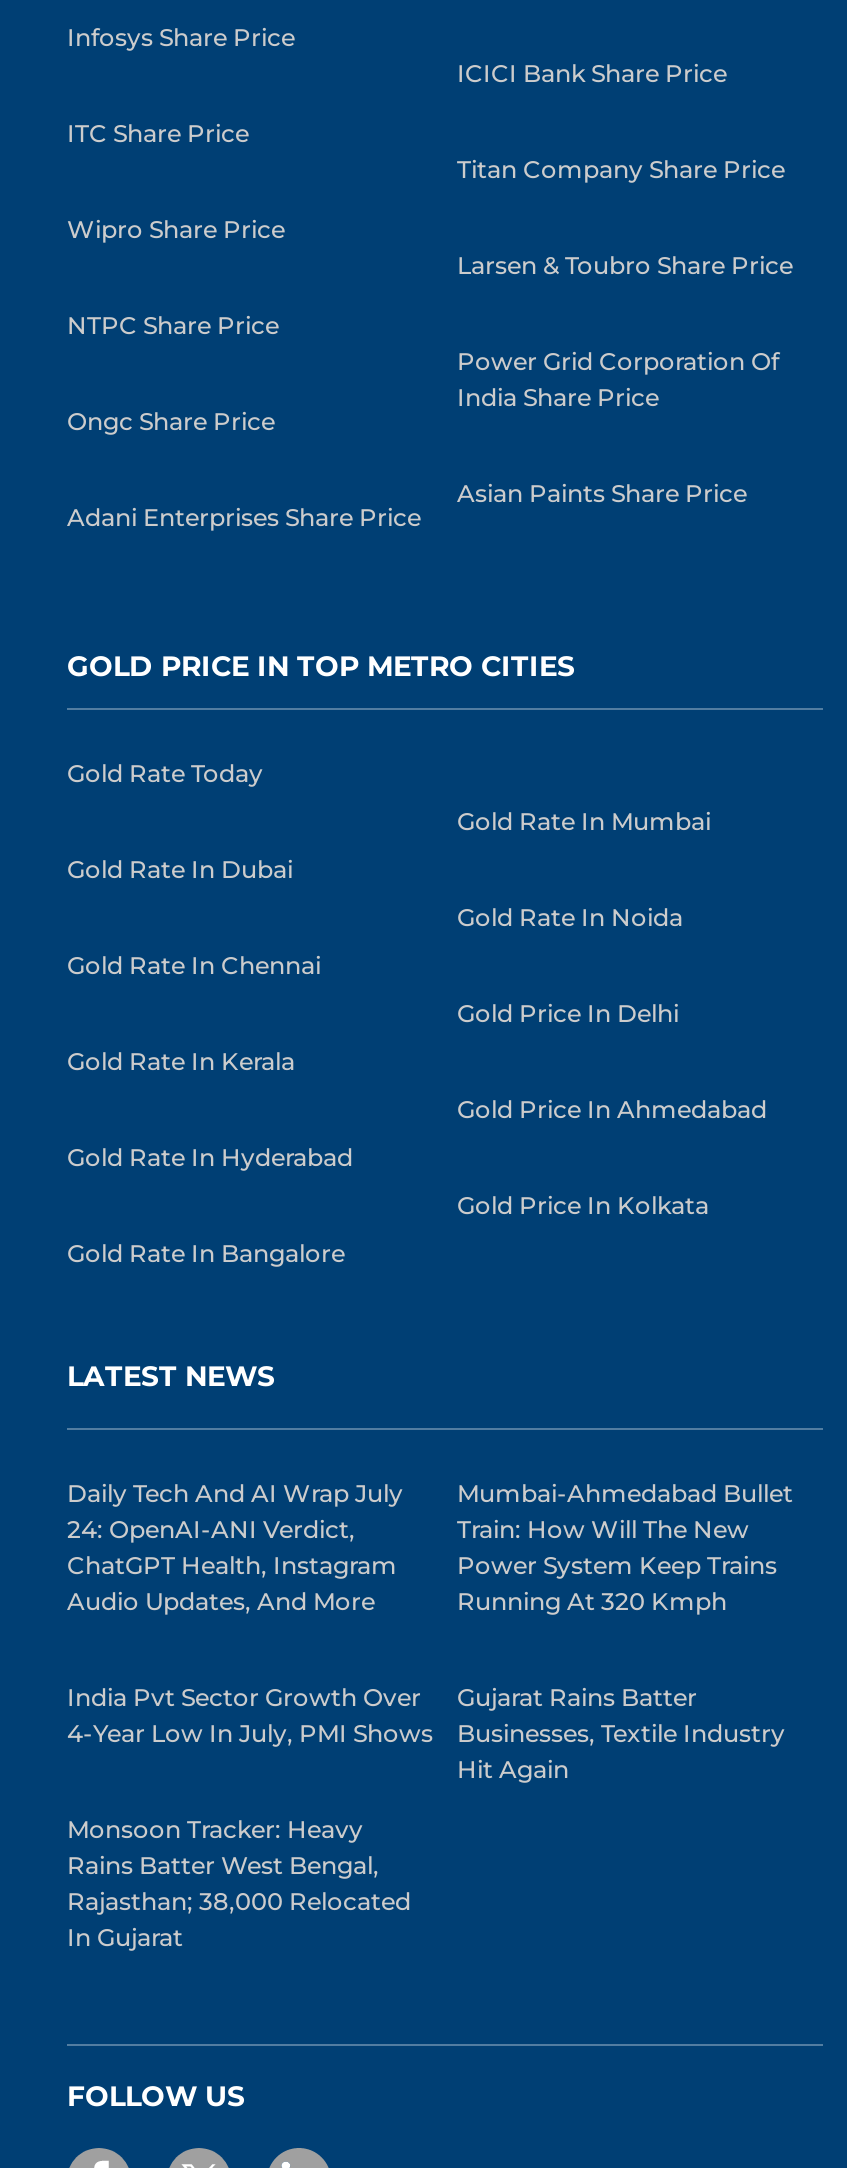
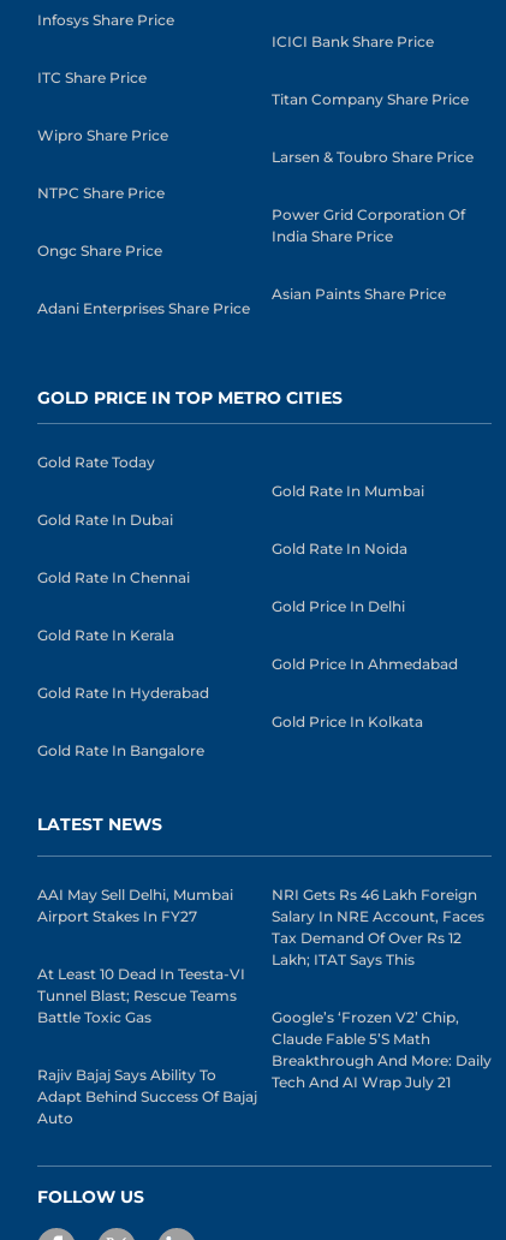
[67,1478,403,1616] Daily Tech And AI Wrap July | 24: OpenAI-ANI Verdict, | ChatGPT Health, Instagram | Audio Updates, And More -> [37,885,233,925] AAI May Sell Delhi, Mumbai | Airport Stakes In FY27
[457,1478,793,1616] Mumbai-Ahmedabad Bullet | Train: How Will The New | Power System Keep Trains | Running At 320 Kmph -> [272,885,484,968] NRI Gets Rs 46 Lakh Foreign | Salary In NRE Account, Faces | Tax Demand Of Over Rs 12 | Lakh; ITAT Says This
[67,1682,433,1748] India Pvt Sector Growth Over | 4-Year Low In July, PMI Shows -> [37,965,245,1026] At Least 10 Dead In Teesta-VI | Tunnel Blast; Rescue Teams | Battle Toxic Gas
[457,1682,785,1784] Gujarat Rains Batter | Businesses, Textile Industry | Hit Again -> [272,1008,492,1091] Google’s ‘Frozen V2’ Chip, | Claude Fable 5’s Math | Breakthrough And More: Daily | Tech And AI Wrap July 21
[67,1814,411,1952] Monsoon Tracker: Heavy | Rains Batter West Bengal, | Rajasthan; 38,000 Relocated | In Gujarat -> [37,1066,257,1127] Rajiv Bajaj Says Ability To | Adapt Behind Success Of Bajaj | Auto

